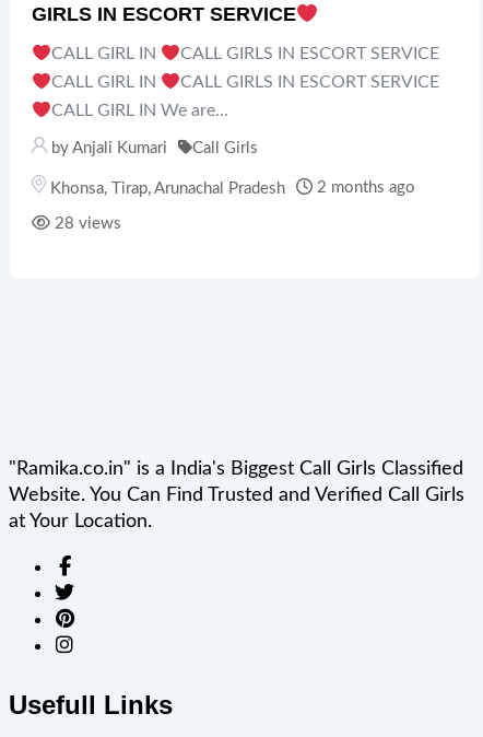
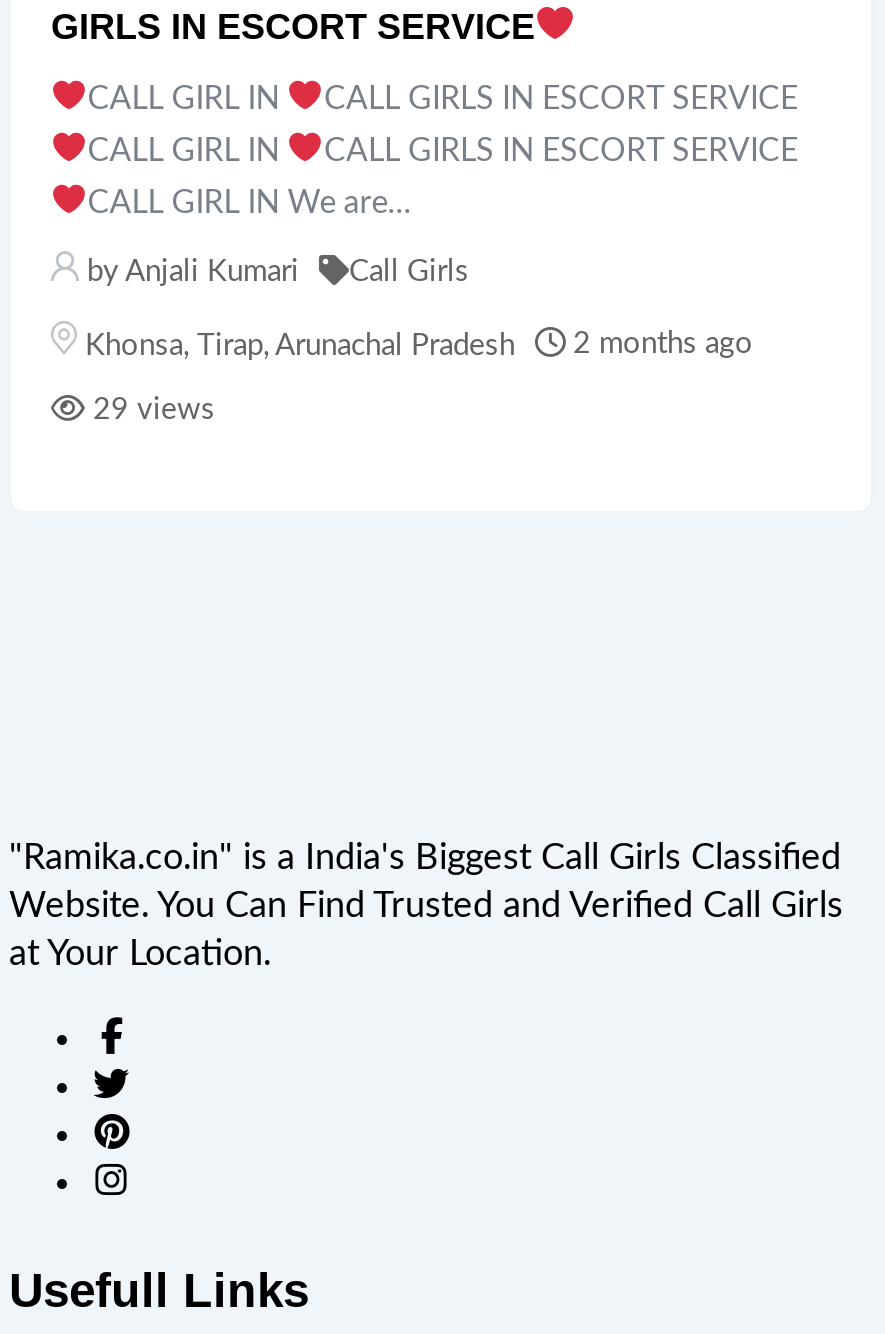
[50,215,121,232] 28 views -> [85,394,215,424] 29 views

